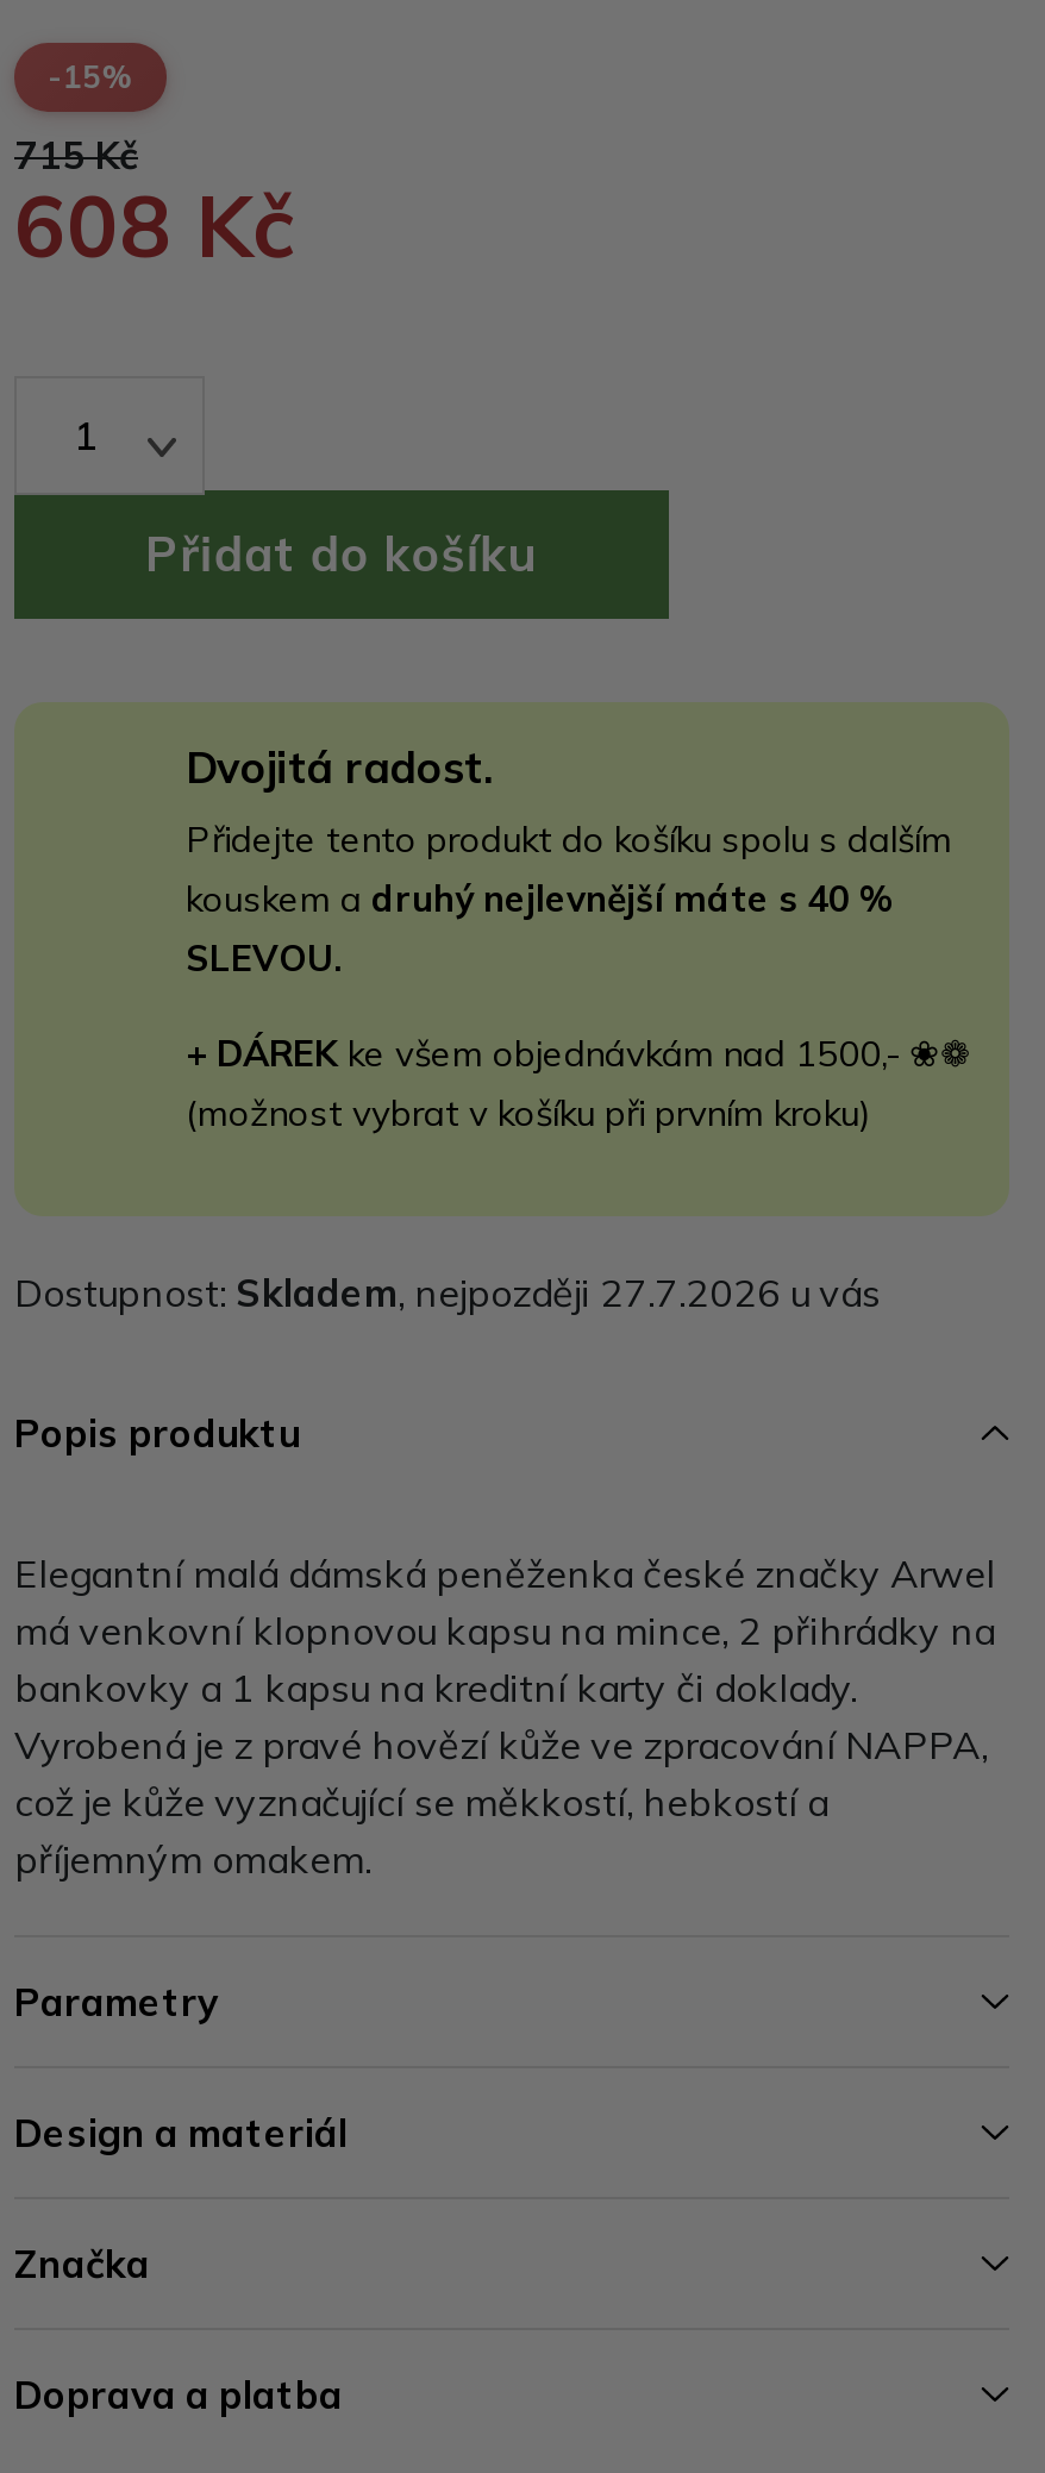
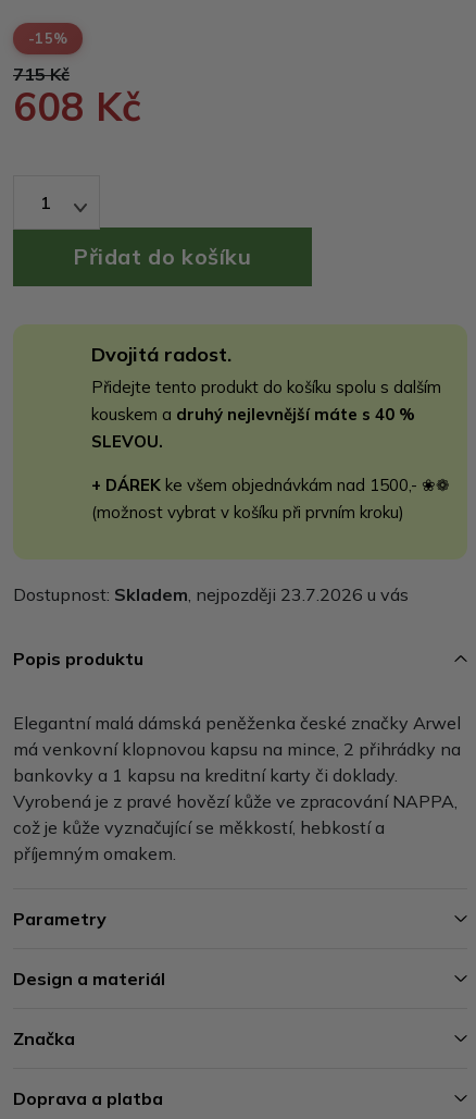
[14,1267,881,1315] Dostupnost: Skladem, nejpozději 27.7.2026 u vás -> [13,583,409,605] Dostupnost: Skladem, nejpozději 23.7.2026 u vás

